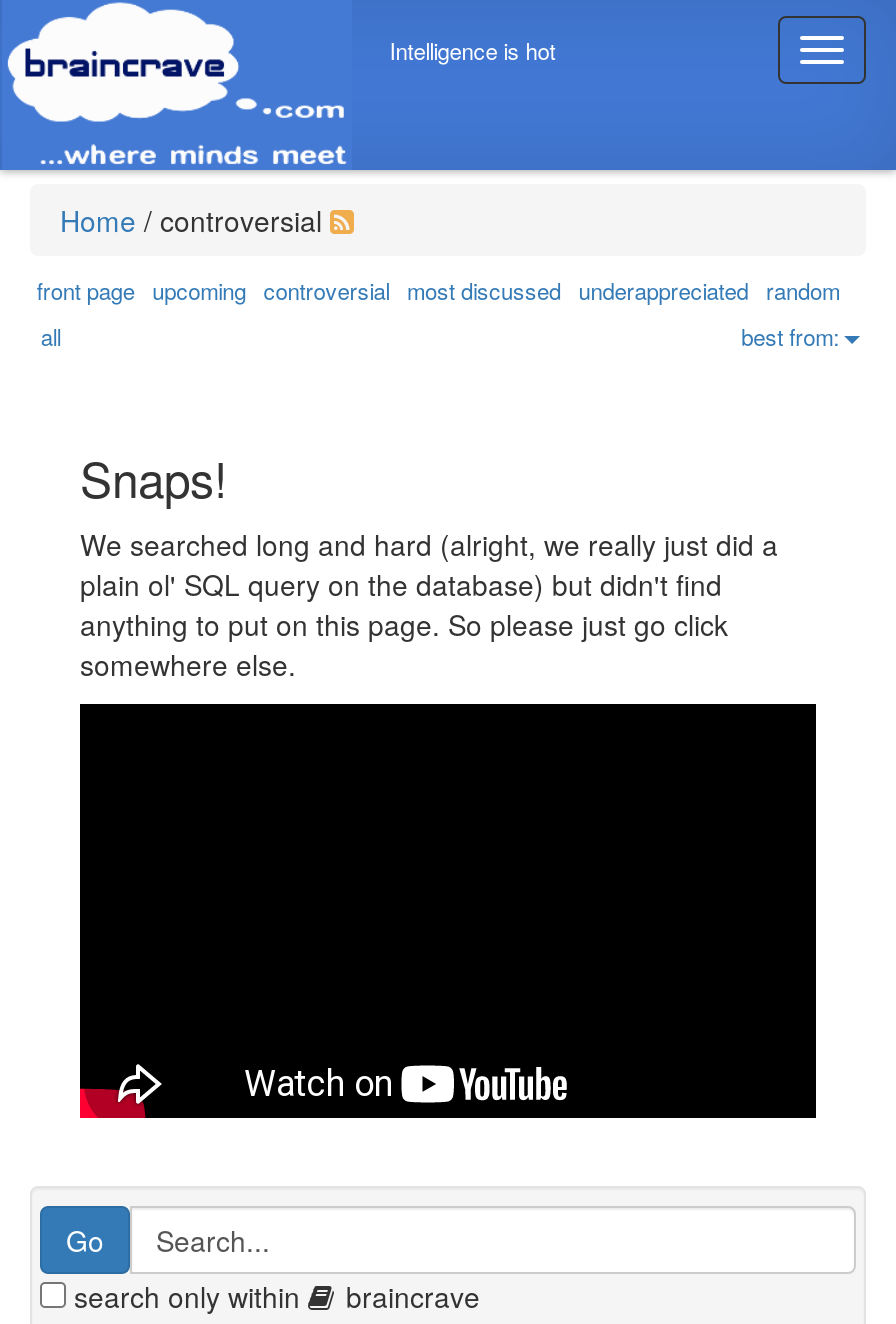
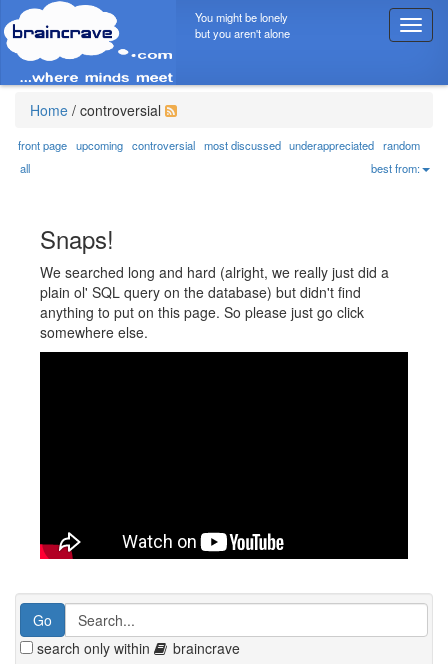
[390,34,556,66] Intelligence is hot -> [195,9,290,41] You might be lonely | but you aren't alone

